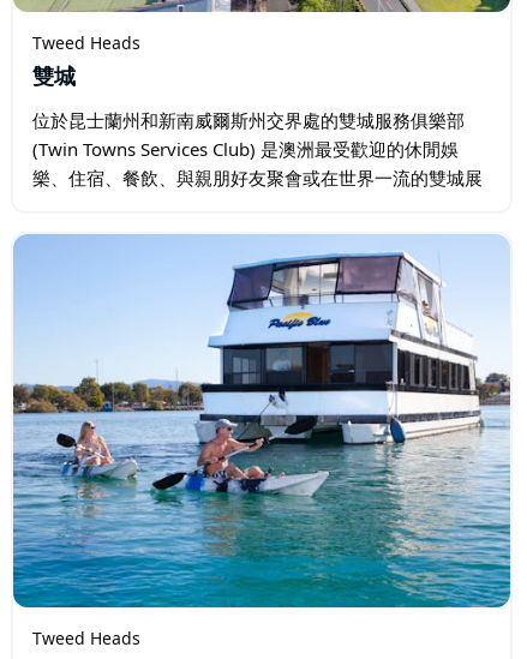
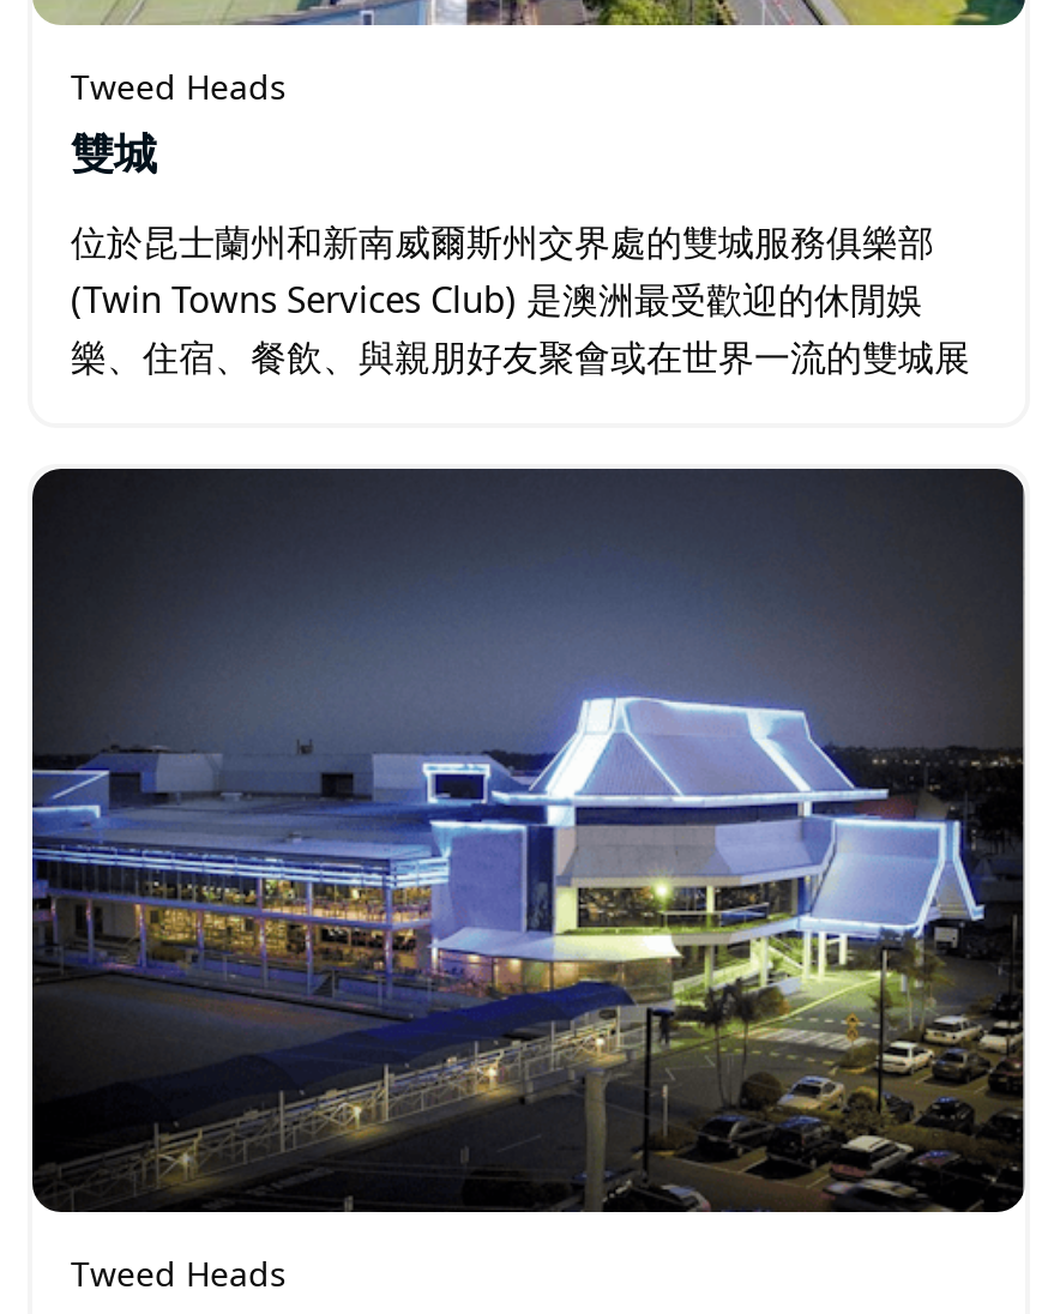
[12,234,510,609] [image] -> [30,465,1028,1216] [image]

